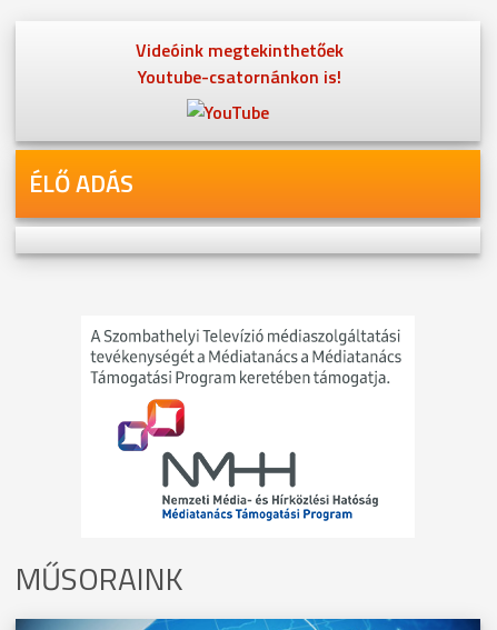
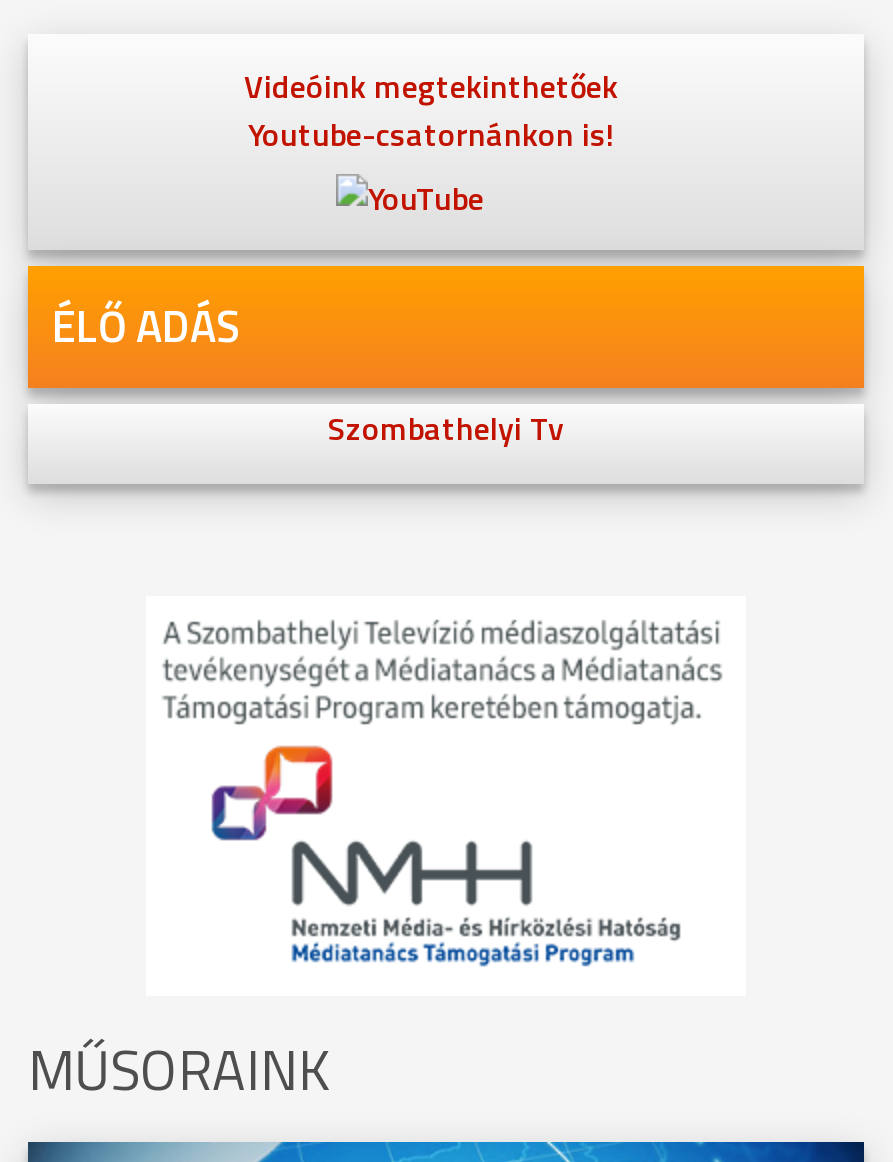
none -> [328,403,564,451] Szombathelyi Tv

